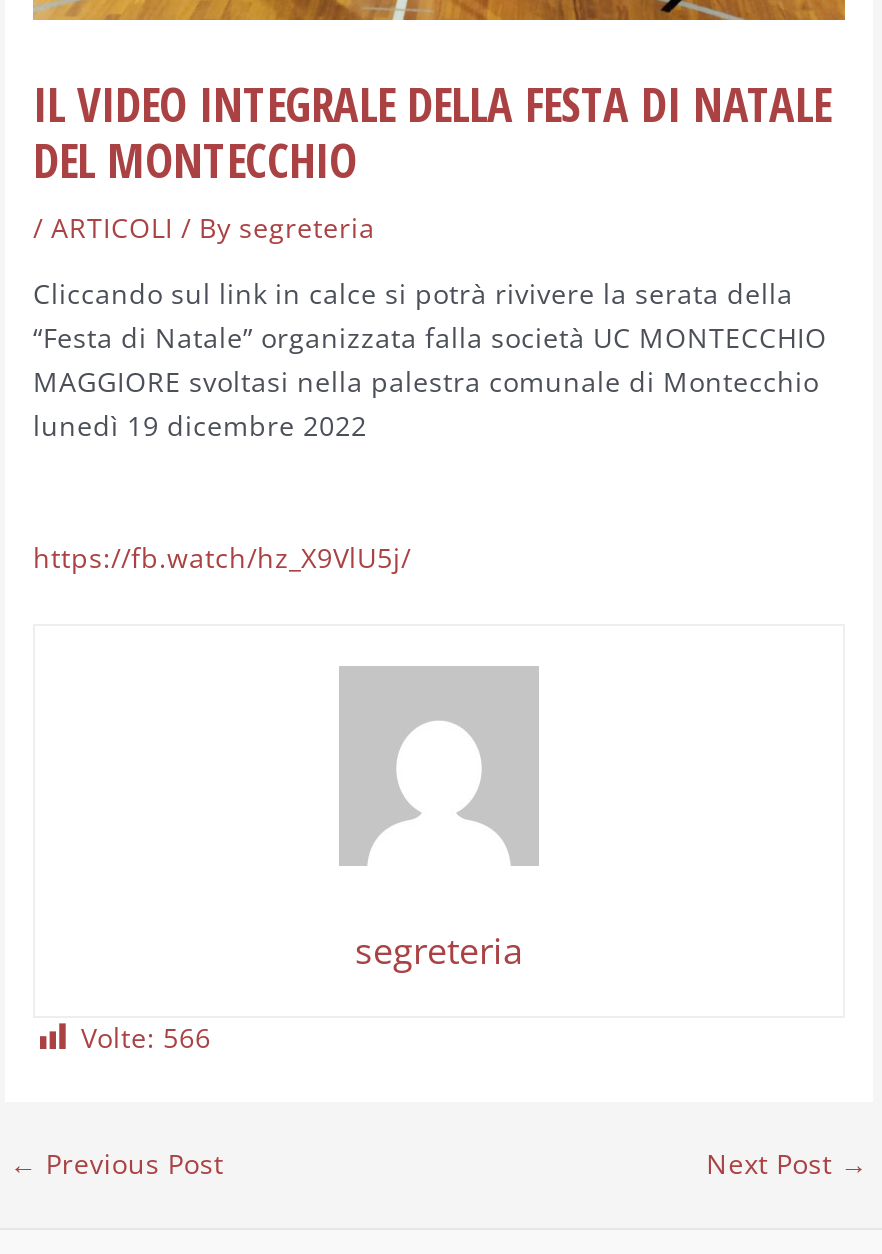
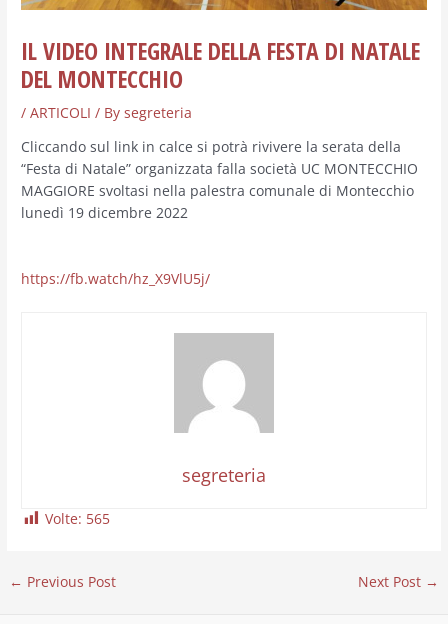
[81,1018,211,1056] Volte: 566 -> [45,509,110,528] Volte: 565

